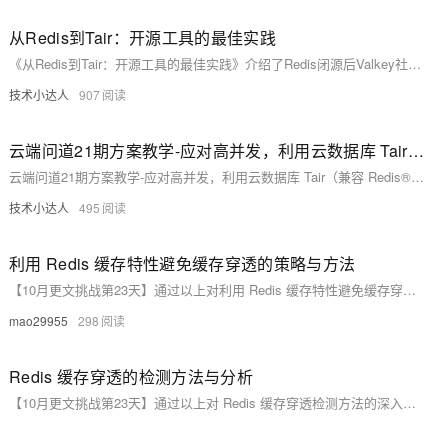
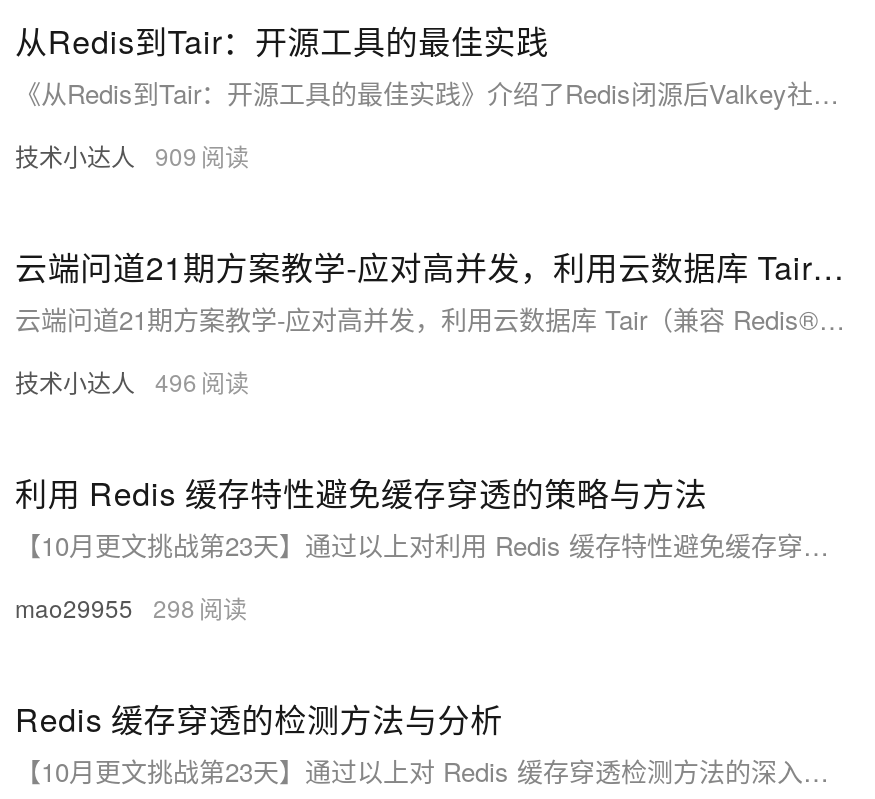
[9,86,100,103] 技术小达人 907 -> [15,138,197,172] 技术小达人 909
[9,199,100,216] 技术小达人 495 -> [15,364,197,398] 技术小达人 496

